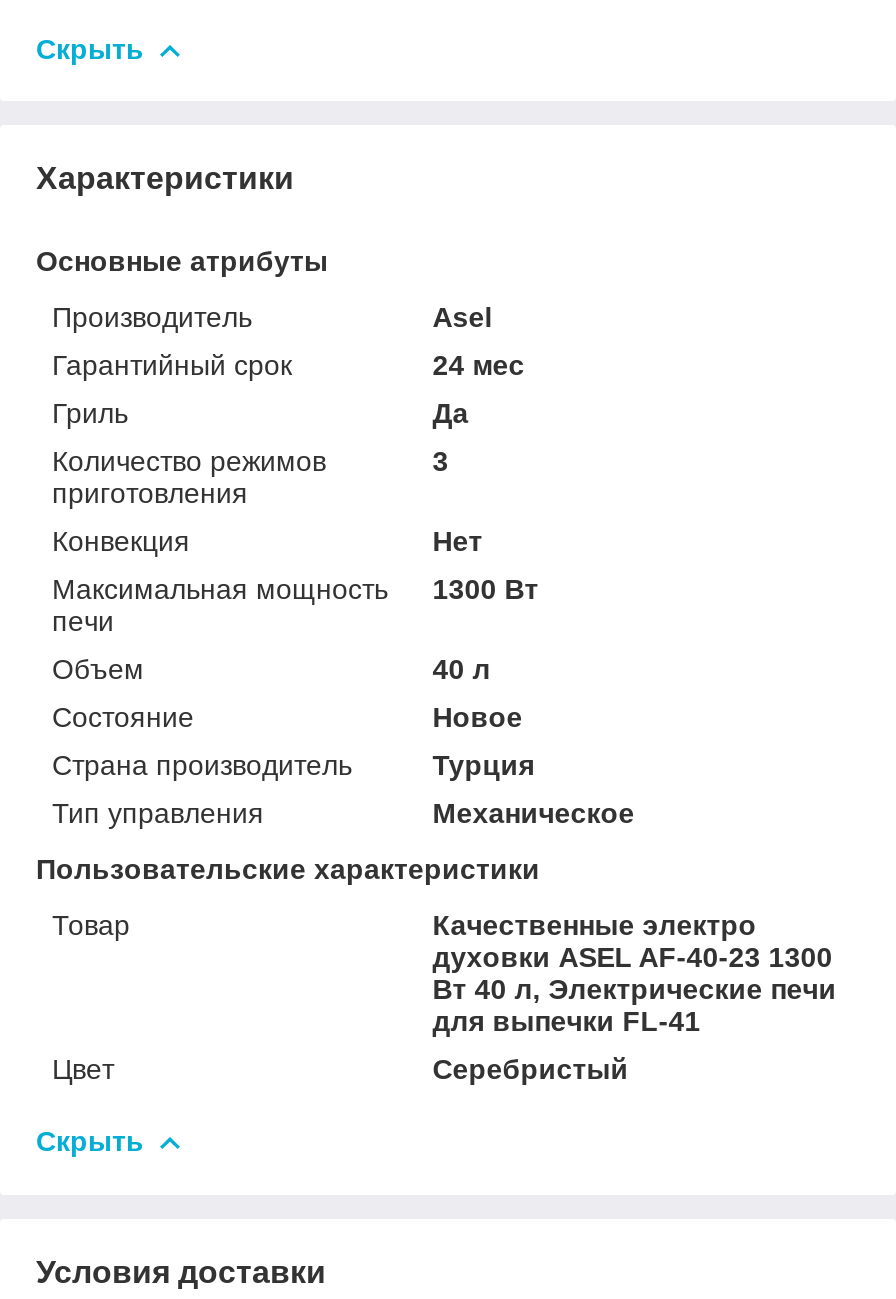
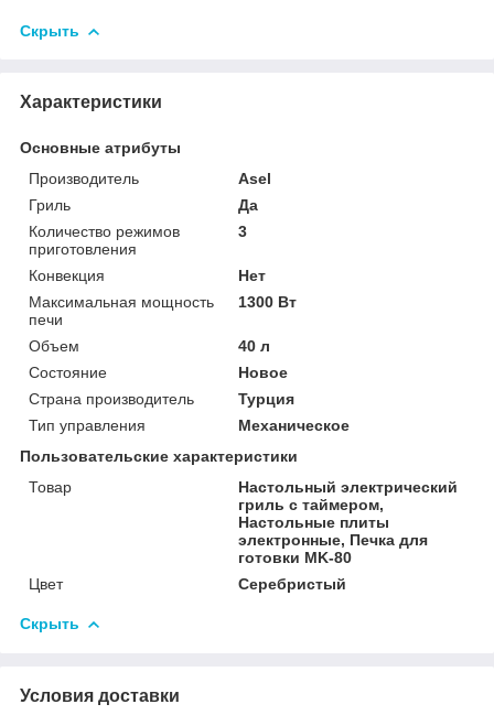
[52,348,524,380] Гарантийный срок | 24 мес -> none
moved [36,396,634,940] -> [20,196,350,495]: Гриль | Да | Количество режимов | ... | Пользовательские характеристики | Товар
[432,908,836,1036] Качественные электро | духовки ASEL AF-40-23 1300 | Вт 40 л, Электрические печи | для выпечки FL-41 -> [238,478,458,566] Настольный электрический | гриль с таймером, | Настольные плиты | электронные, Печка для | готовки MK-80

